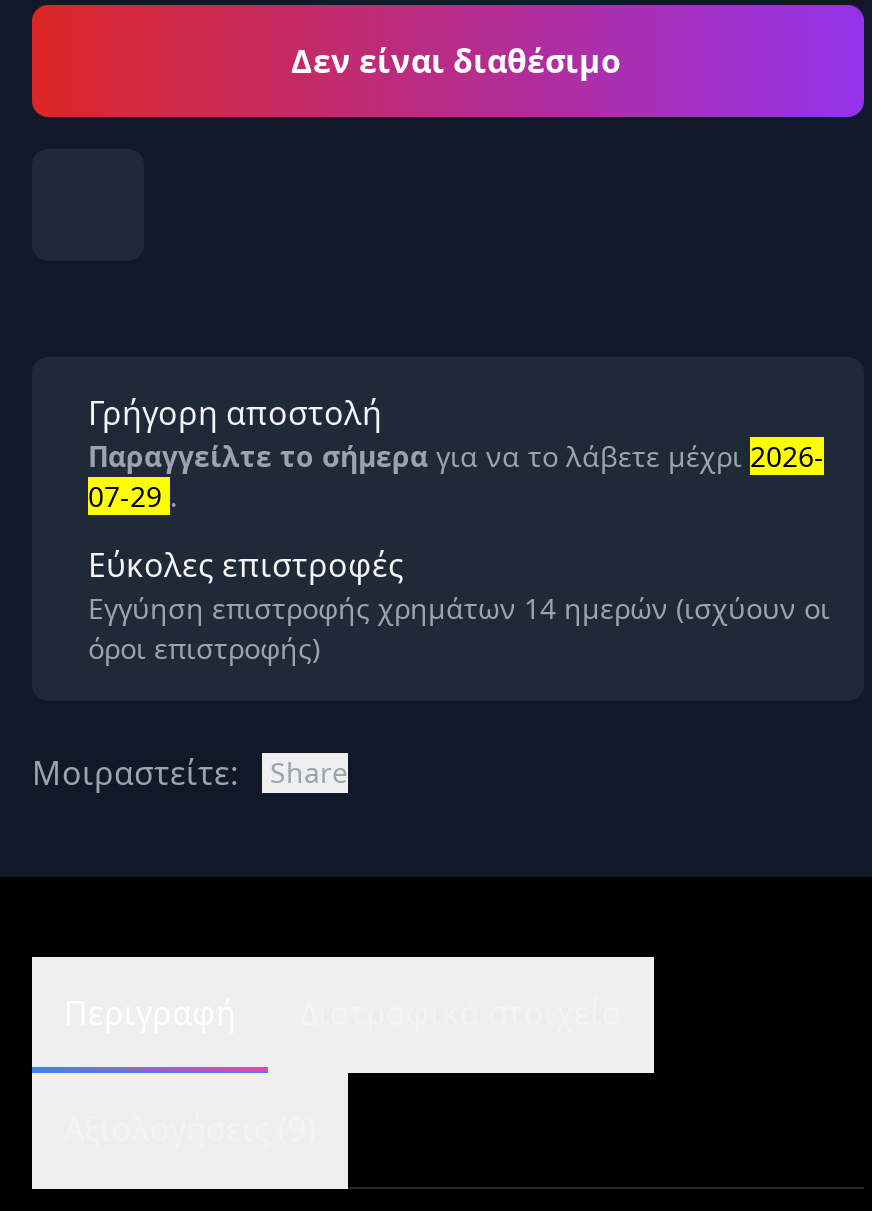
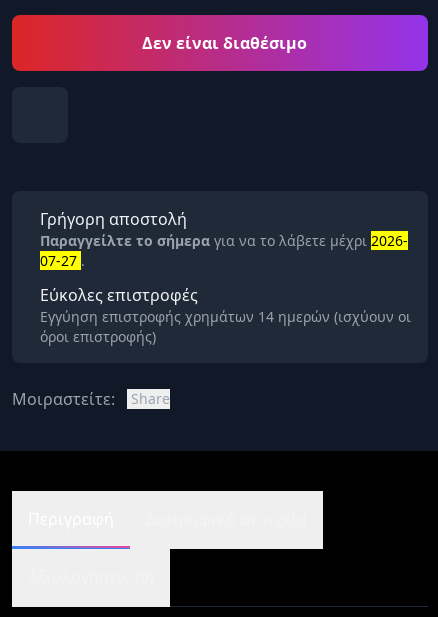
[88,477,178,515] 07-29. -> [40,251,85,270] 07-27.

